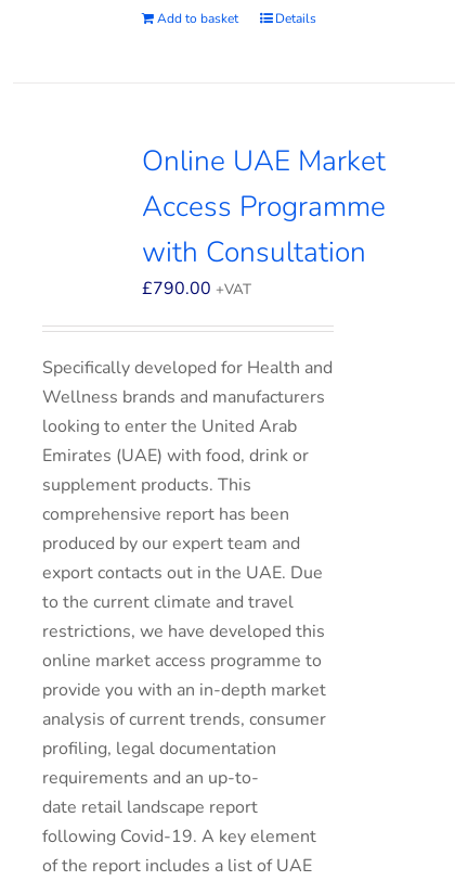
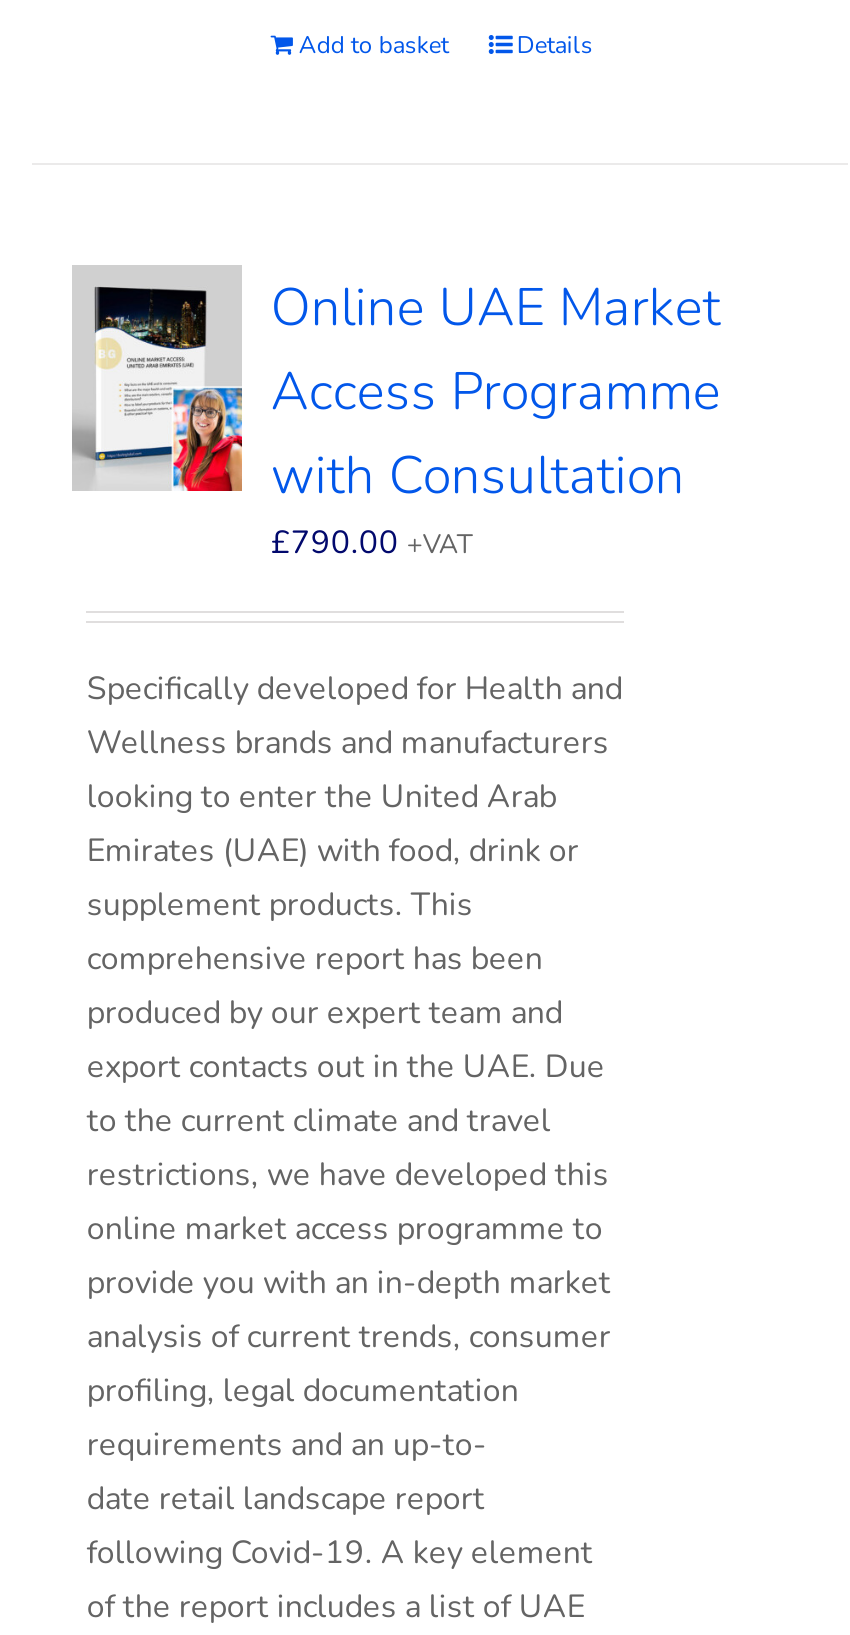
none -> [70,265,244,493] [image]

